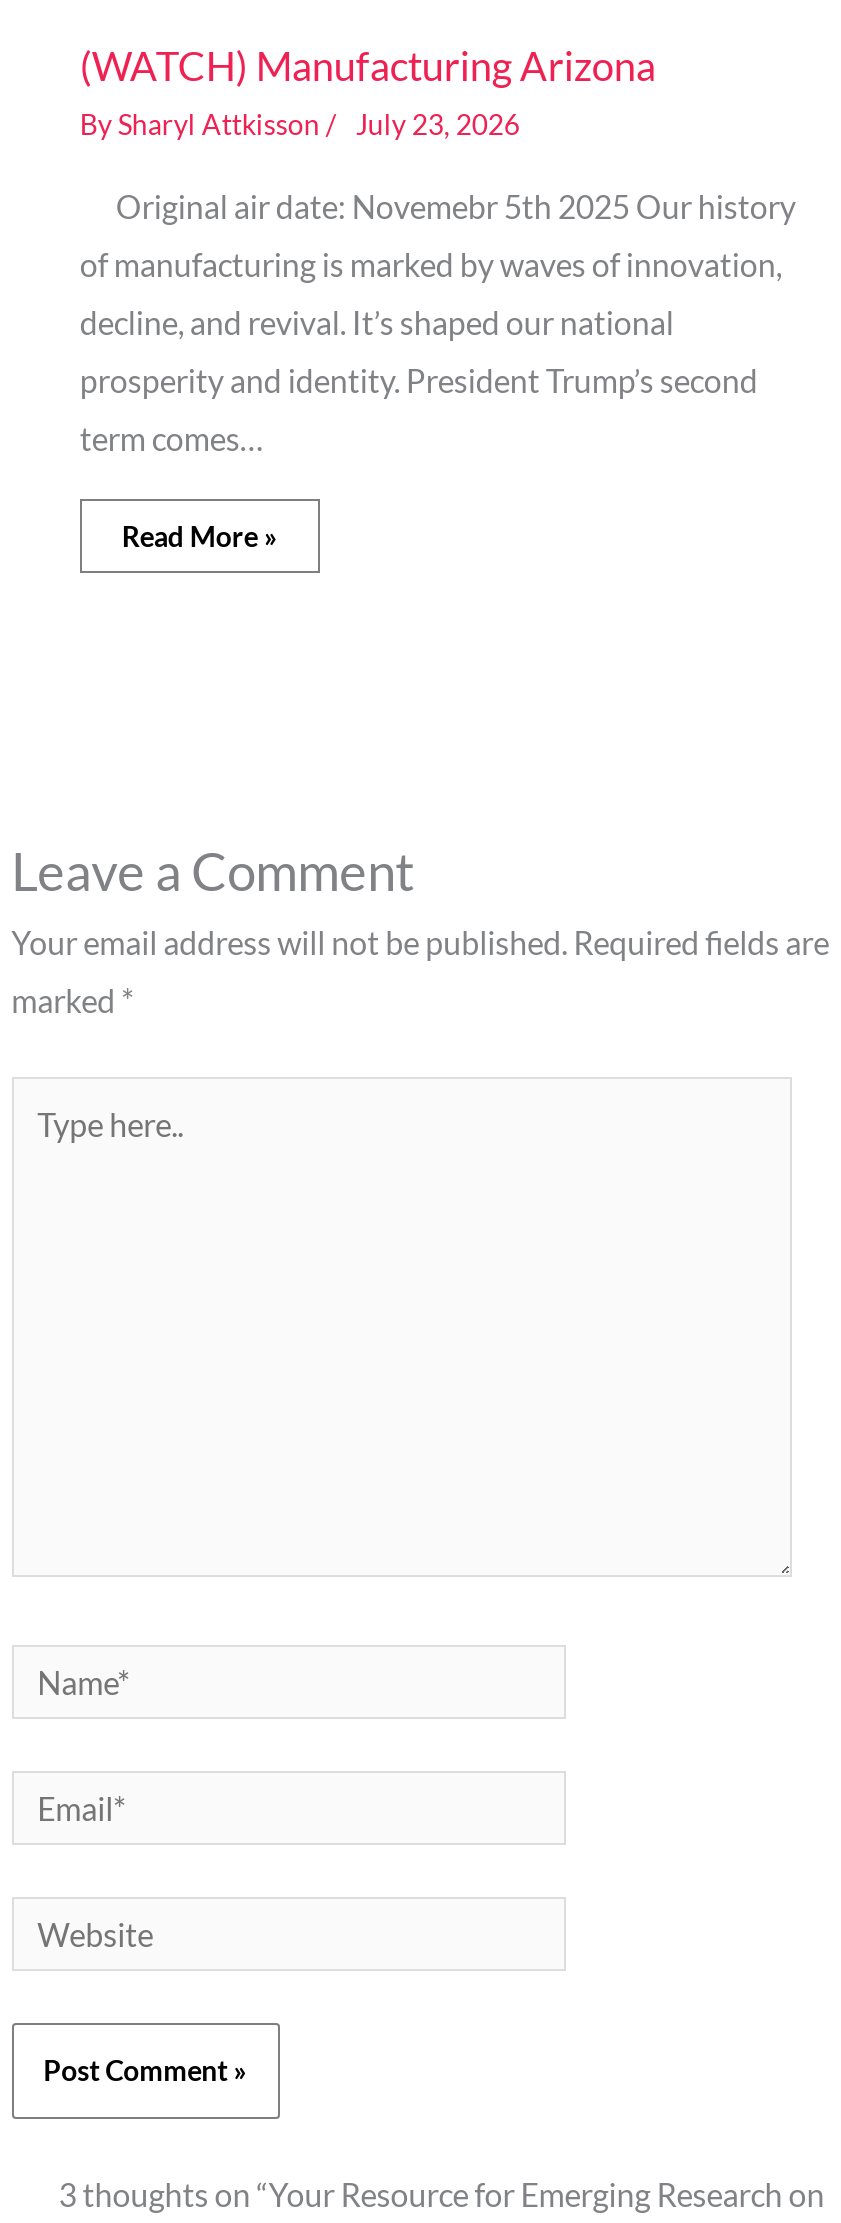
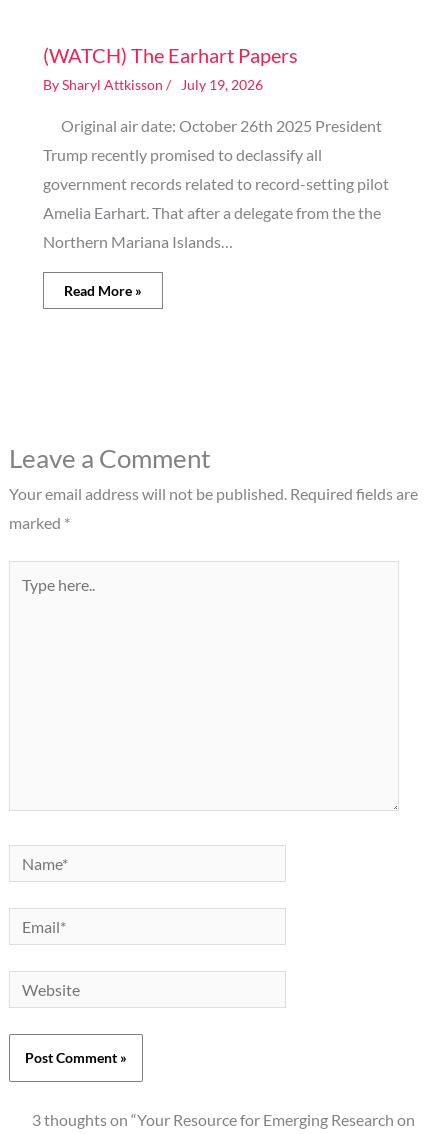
[80,40,656,140] (WATCH) Manufacturing Arizona | By Sharyl Attkisson / July 23, 2026 -> [43,43,298,93] (WATCH) The Earhart Papers | By Sharyl Attkisson / July 19, 2026
[80,186,796,224] Original air date: Novemebr 5th 2025 Our history -> [43,116,382,135] Original air date: October 26th 2025 President
[80,244,782,282] of manufacturing is marked by waves of innovation, -> [43,145,322,164] Trump recently promised to declassify all
[80,302,674,340] decline, and revival. It’s shaped our national -> [43,174,389,193] government records related to record-setting pilot
[80,360,758,398] prosperity and identity. President Trump’s second -> [43,203,381,222] Amelia Earhart. That after a delegate from the the
[80,418,264,456] term comes… -> [43,232,233,251] Northern Mariana Islands…

